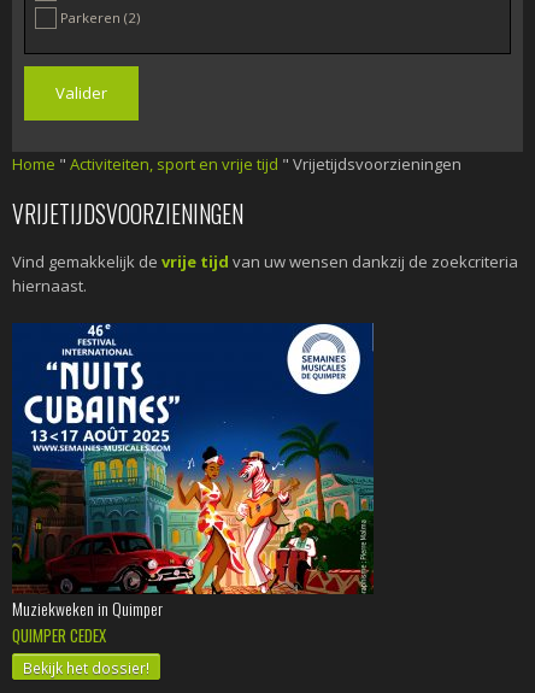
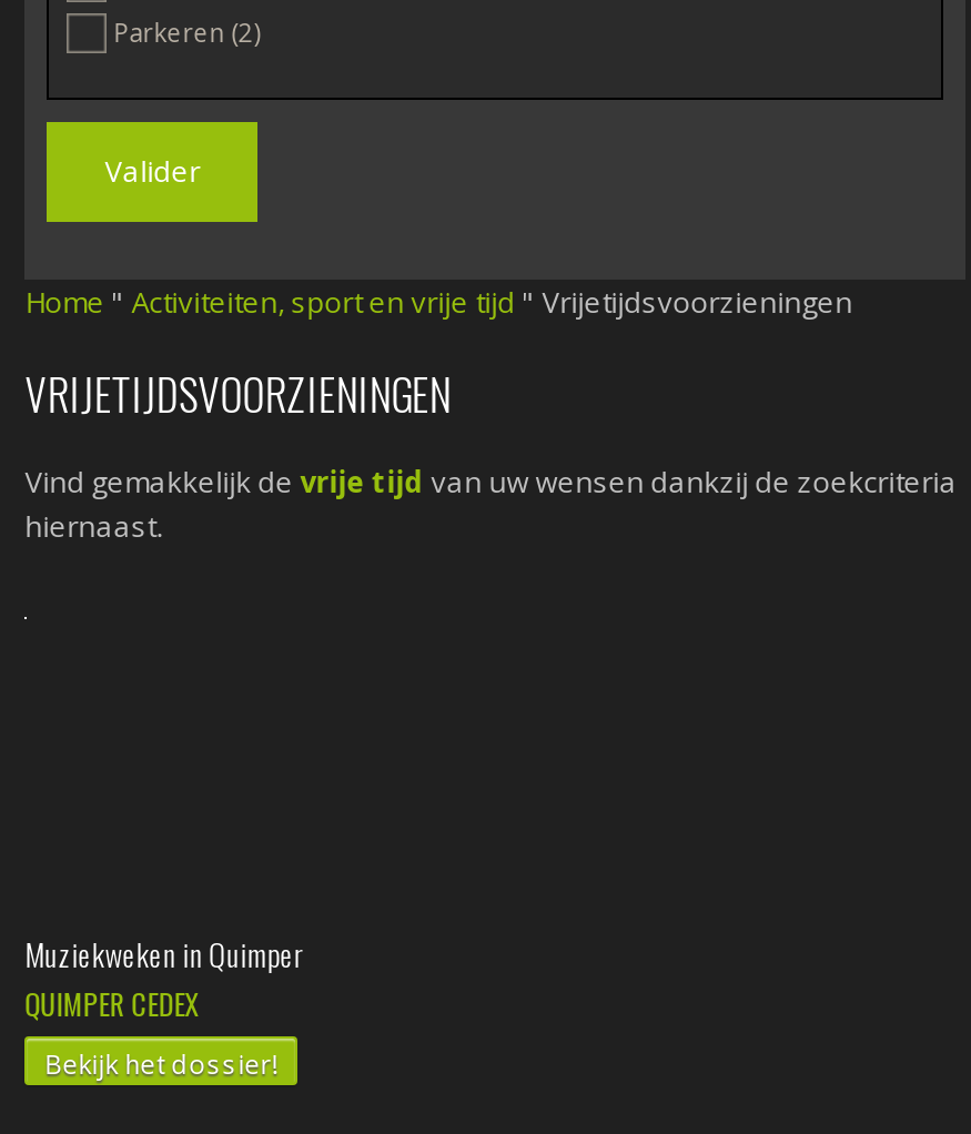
[12,323,375,595] [image] -> none

